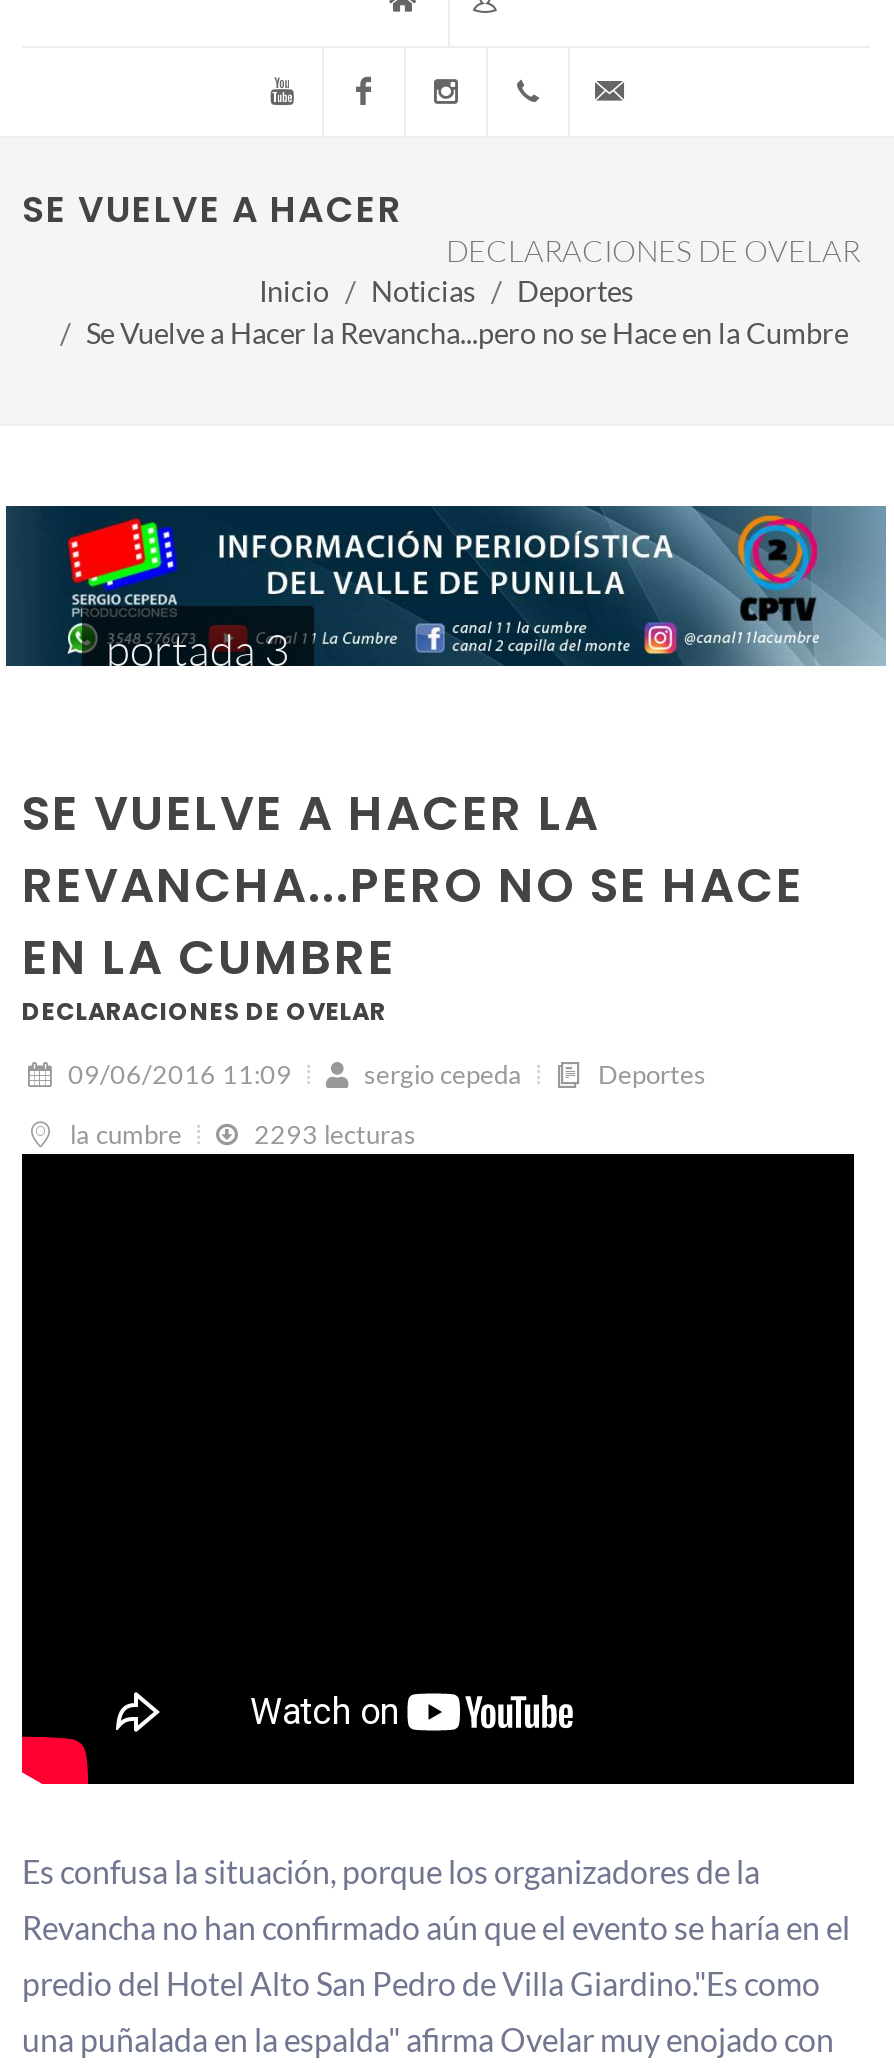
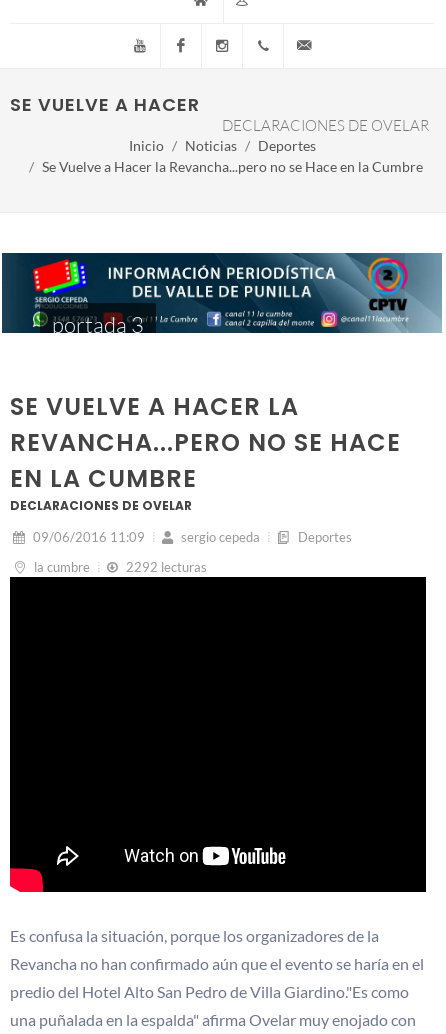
[248,1117,416,1149] 2293 lecturas -> [123,559,207,575] 2292 lecturas

